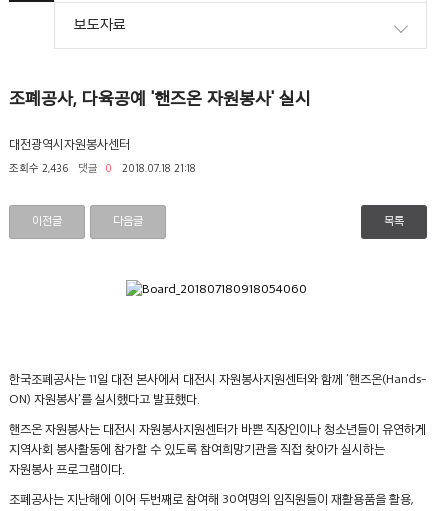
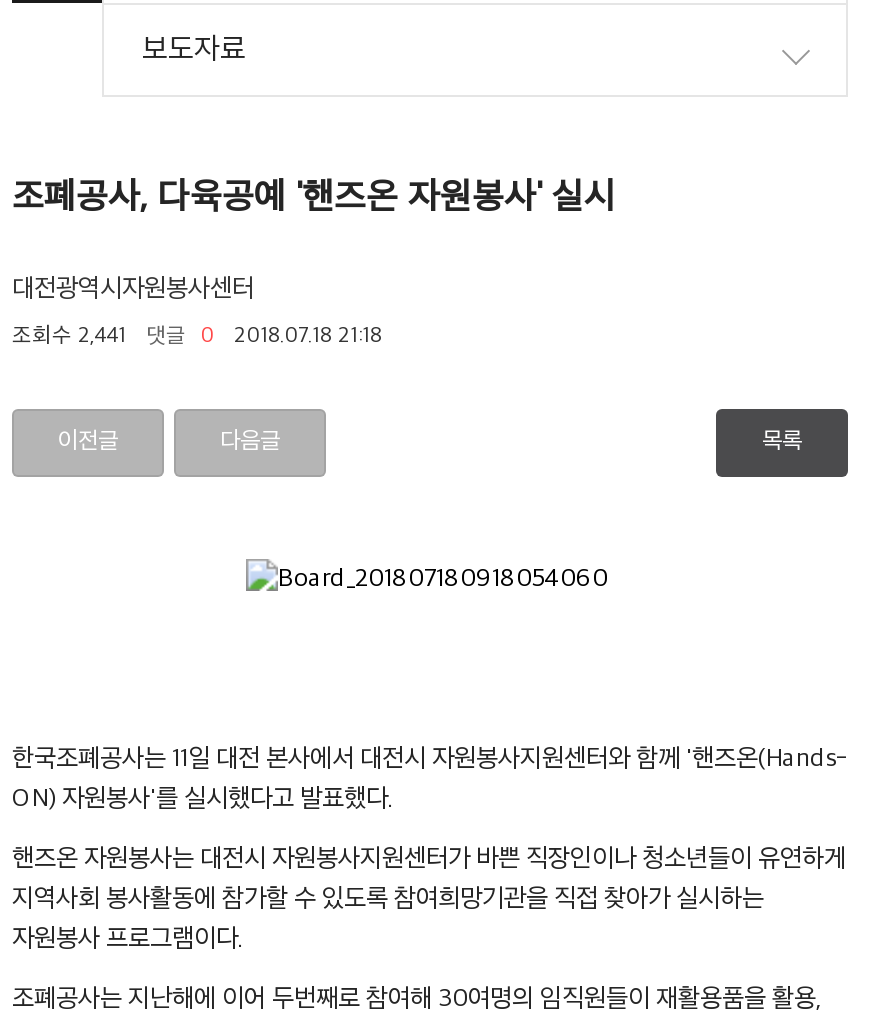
[9,162,196,175] 조회수 2,436 댓글 0 2018.07.18 21:18 -> [12,323,382,349] 조회수 2,441 댓글 0 2018.07.18 21:18

